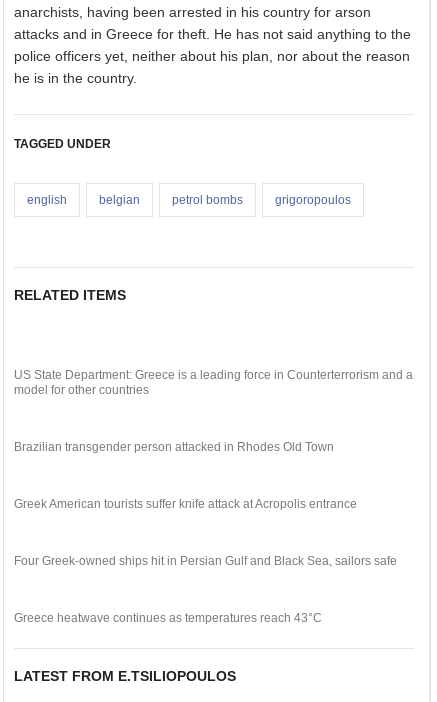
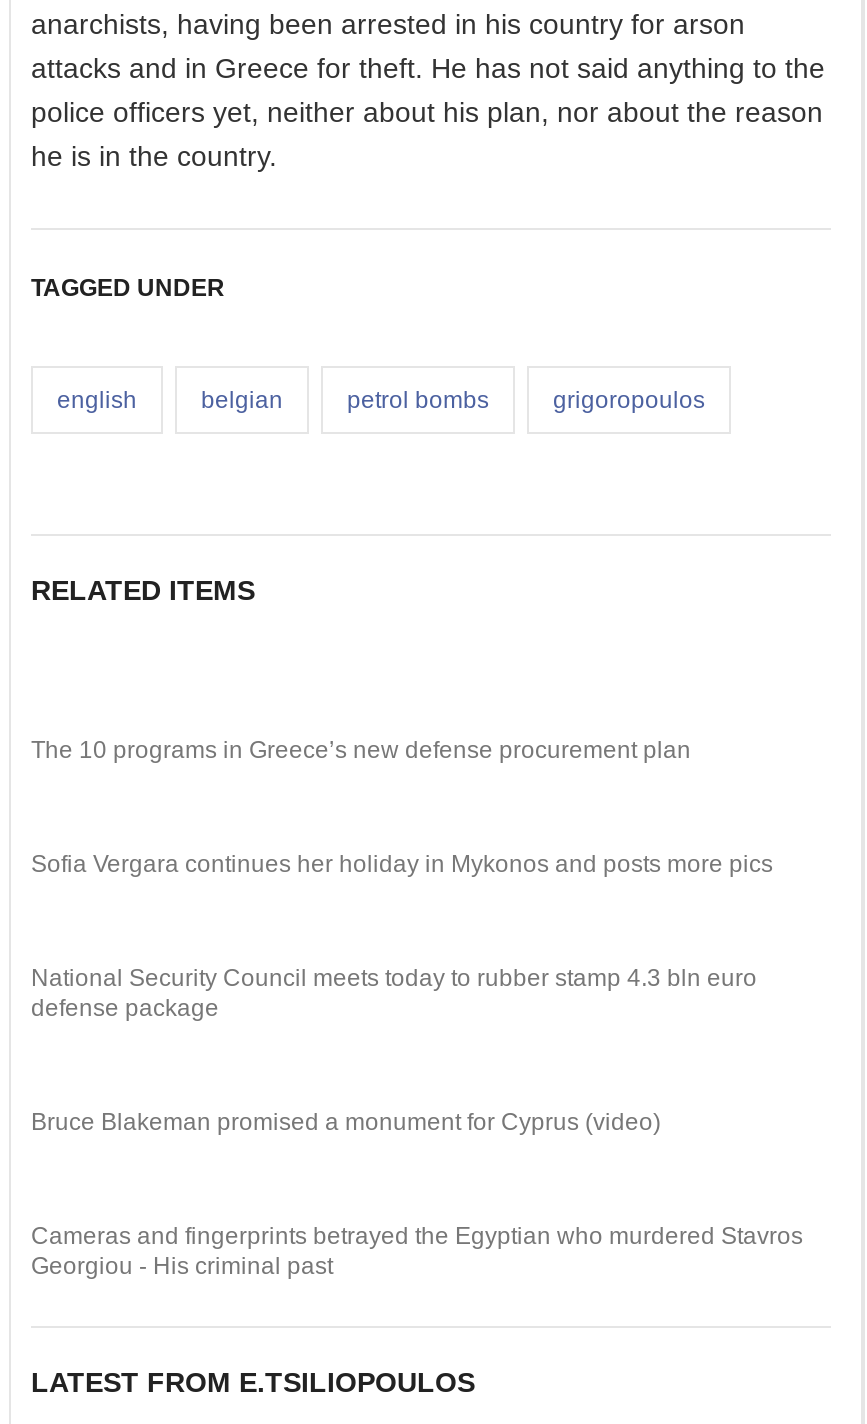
[14,368,413,397] US State Department: Greece is a leading force in Counterterrorism and a | model for other countries -> [31,736,691,764] The 10 programs in Greece’s new defense procurement plan
[14,440,334,454] Brazilian transgender person attacked in Rhodes Old Town -> [31,850,773,878] Sofia Vergara continues her holiday in Mykonos and posts more pics
[14,497,357,511] Greek American tourists suffer knife attack at Acropolis entrance -> [31,964,757,1022] National Security Council meets today to rubber stamp 4.3 bln euro | defense package
[14,554,397,568] Four Greek-owned ships hit in Persian Gulf and Black Sea, sailors safe -> [31,1108,661,1136] Bruce Blakeman promised a monument for Cyprus (video)
[14,611,322,625] Greece heatwave continues as temperatures reach 43°C -> [31,1222,803,1280] Cameras and fingerprints betrayed the Egyptian who murdered Stavros | Georgiou - His criminal past

